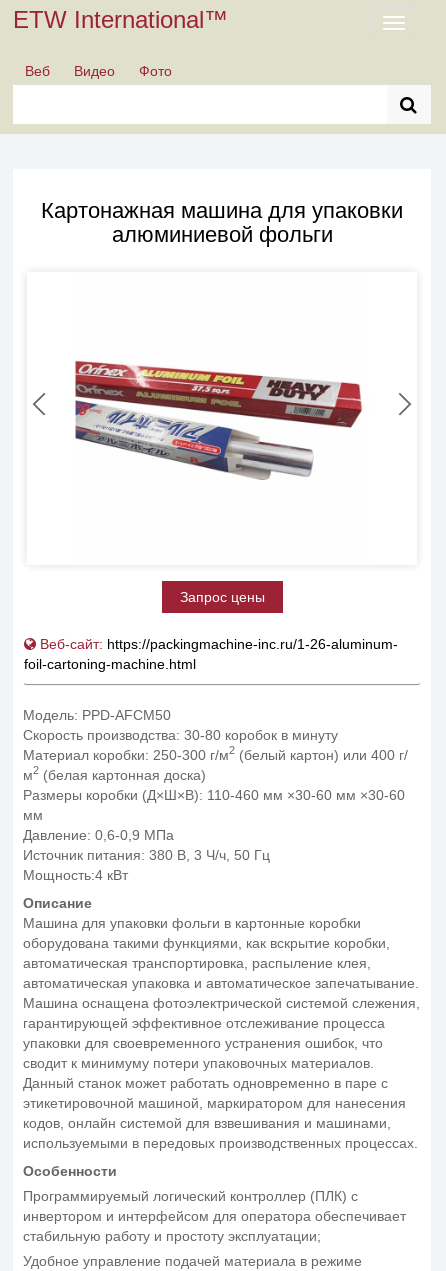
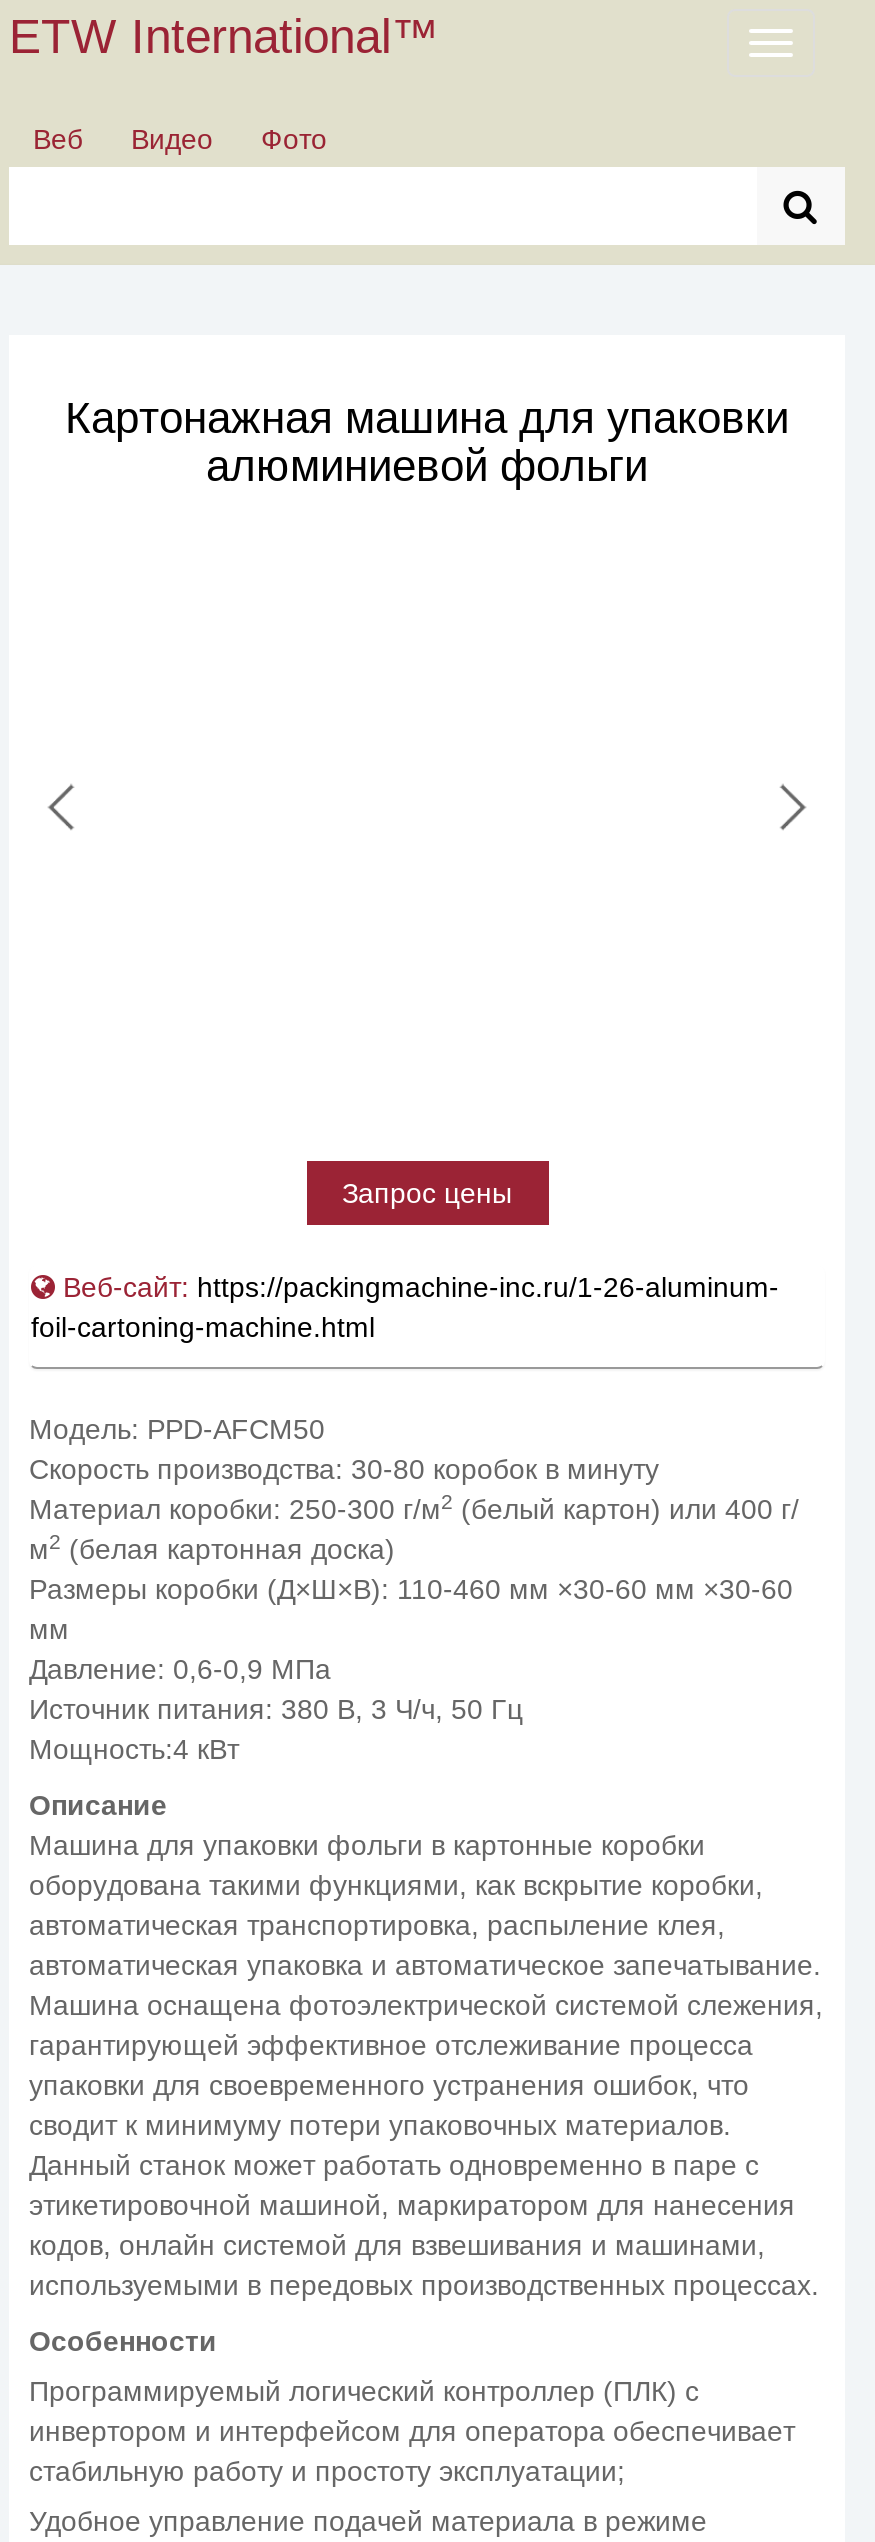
[74,360,363,481] [image] -> none

